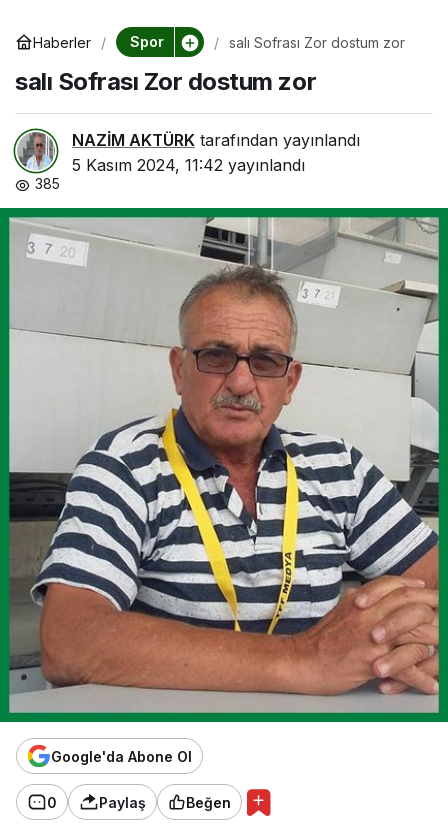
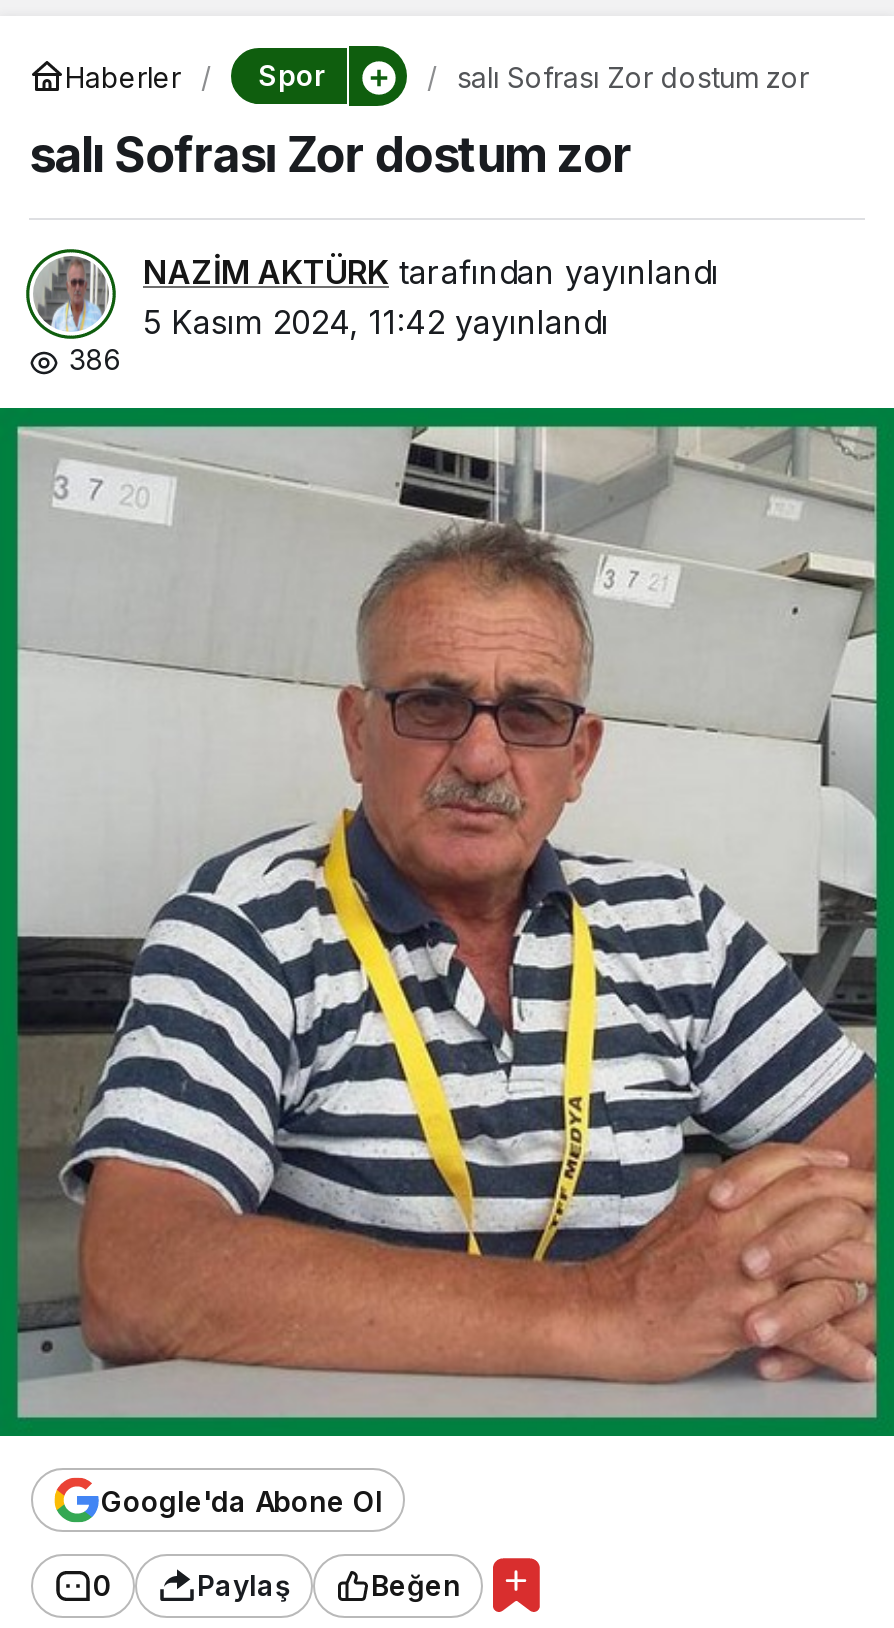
[35,175,60,192] 385 -> [69,343,121,377] 386

